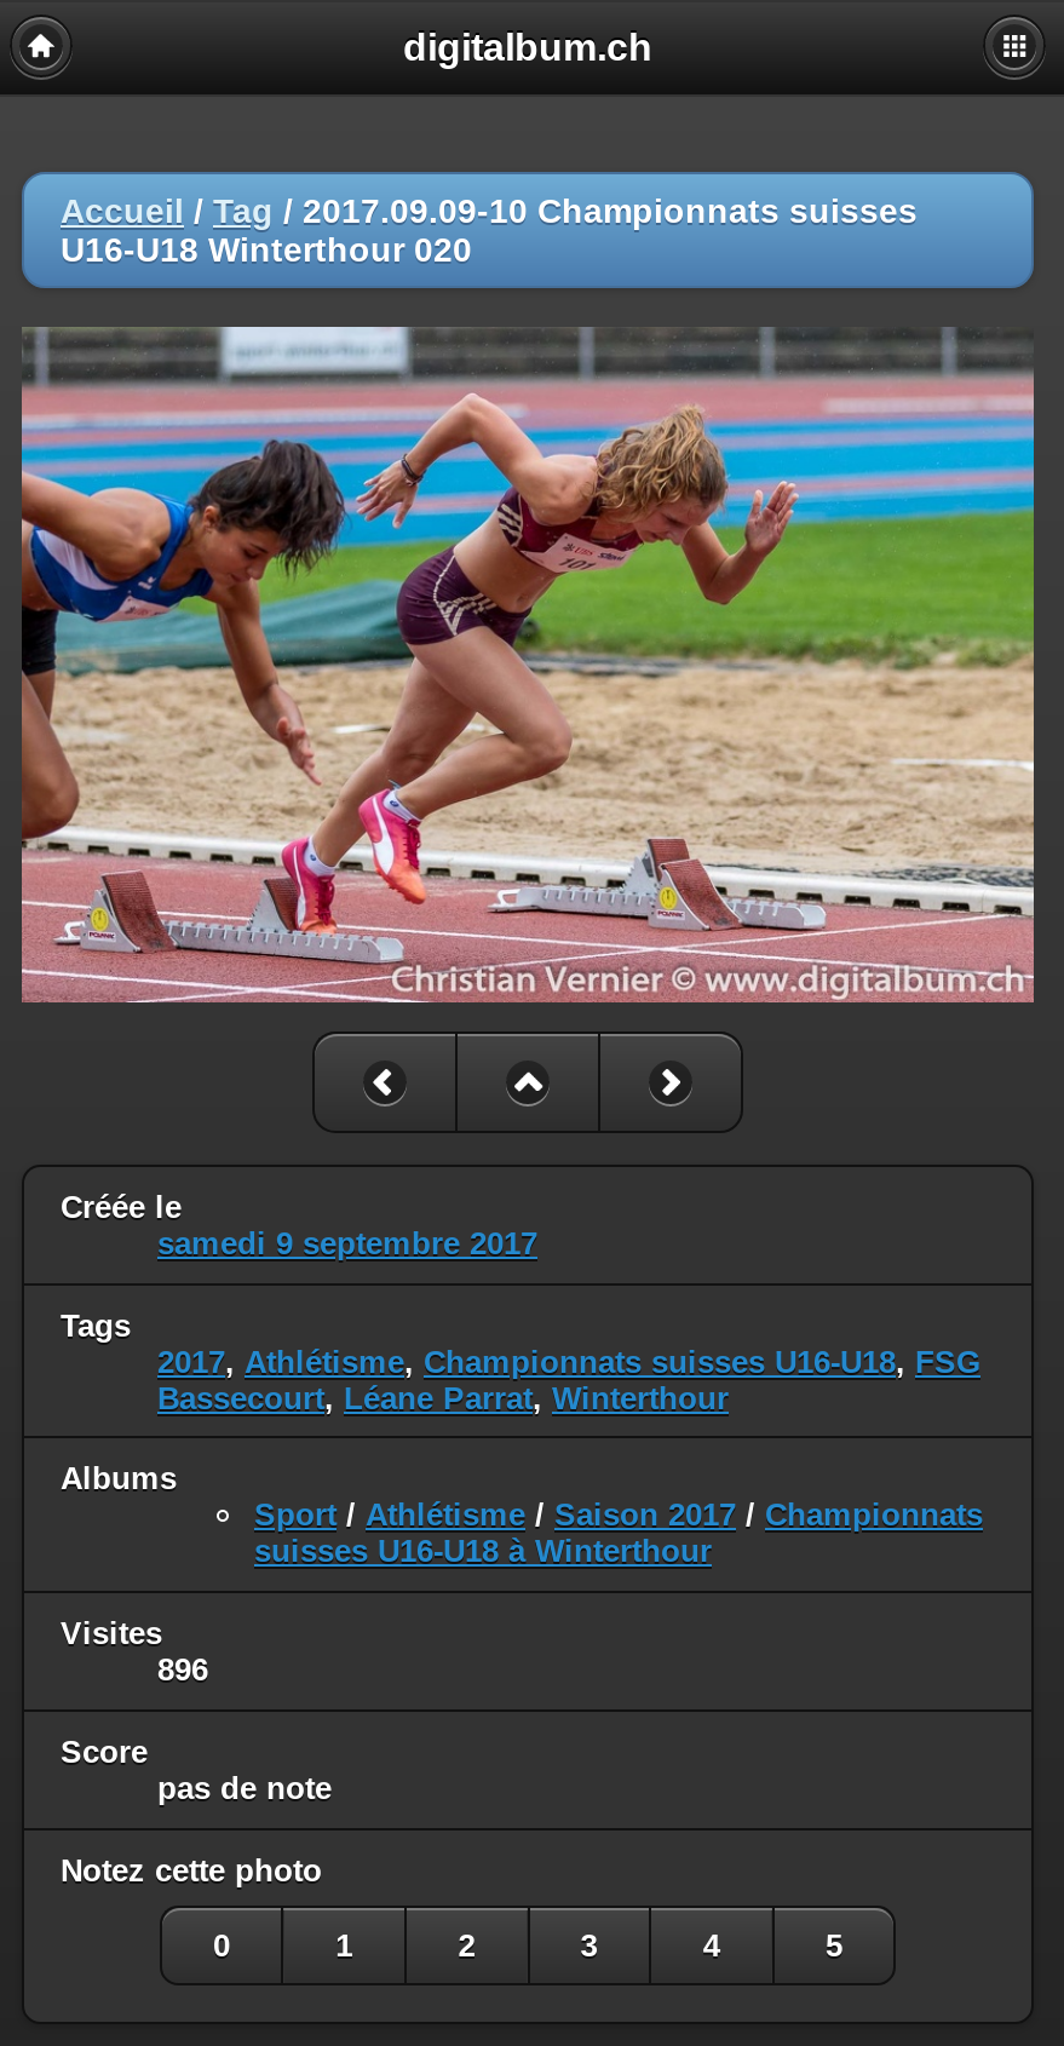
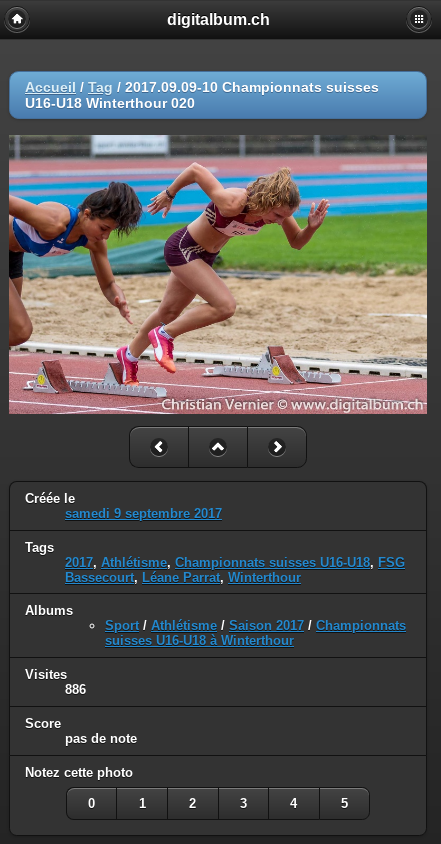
[157,1652,208,1688] 896 -> [65,682,86,697] 886

